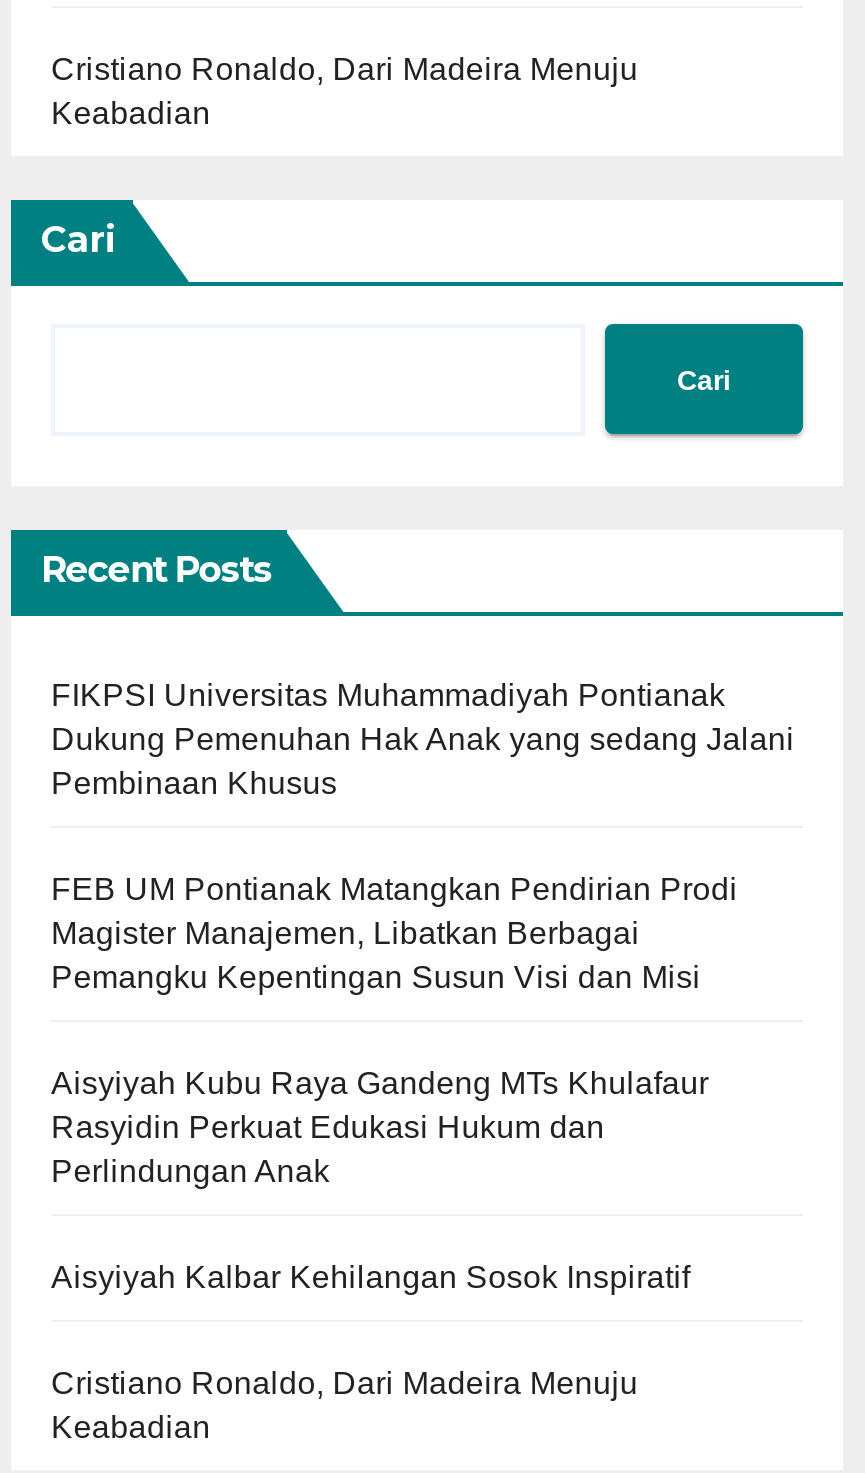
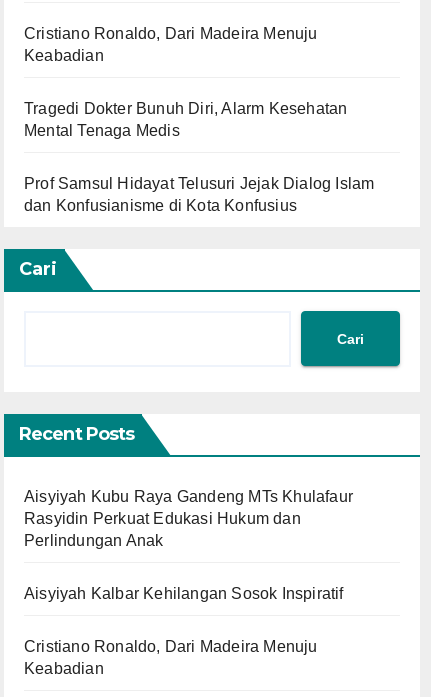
none -> [24,100,374,214] Tragedi Dokter Bunuh Diri, Alarm Kesehatan | Mental Tenaga Medis | Prof Samsul Hidayat Telusuri Jejak Dialog Islam | dan Konfusianisme di Kota Konfusius
moved [41,219,731,593] -> [19,258,364,445]: Cari | Cari | Recent Posts
[51,679,795,995] FIKPSI Universitas Muhammadiyah Pontianak | Dukung Pemenuhan Hak Anak yang sedang Jalani | Pembinaan Khusus | FEB UM Pontianak Matangkan Pendirian Prodi | Magister Manajemen, Libatkan Berbagai | Pemangku Kepentingan Susun Visi dan Misi -> none

